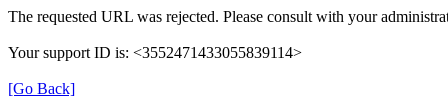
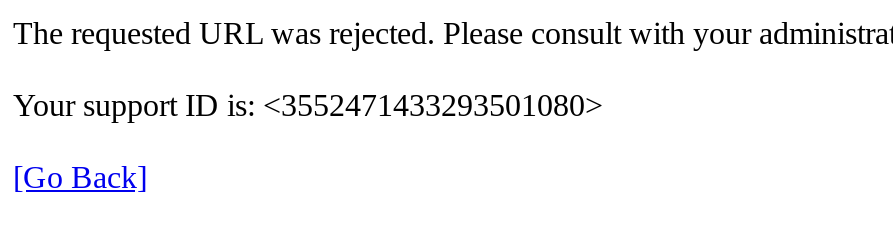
[8,44,302,61] Your support ID is: <3552471433055839114> -> [13,88,603,122] Your support ID is: <3552471433293501080>

